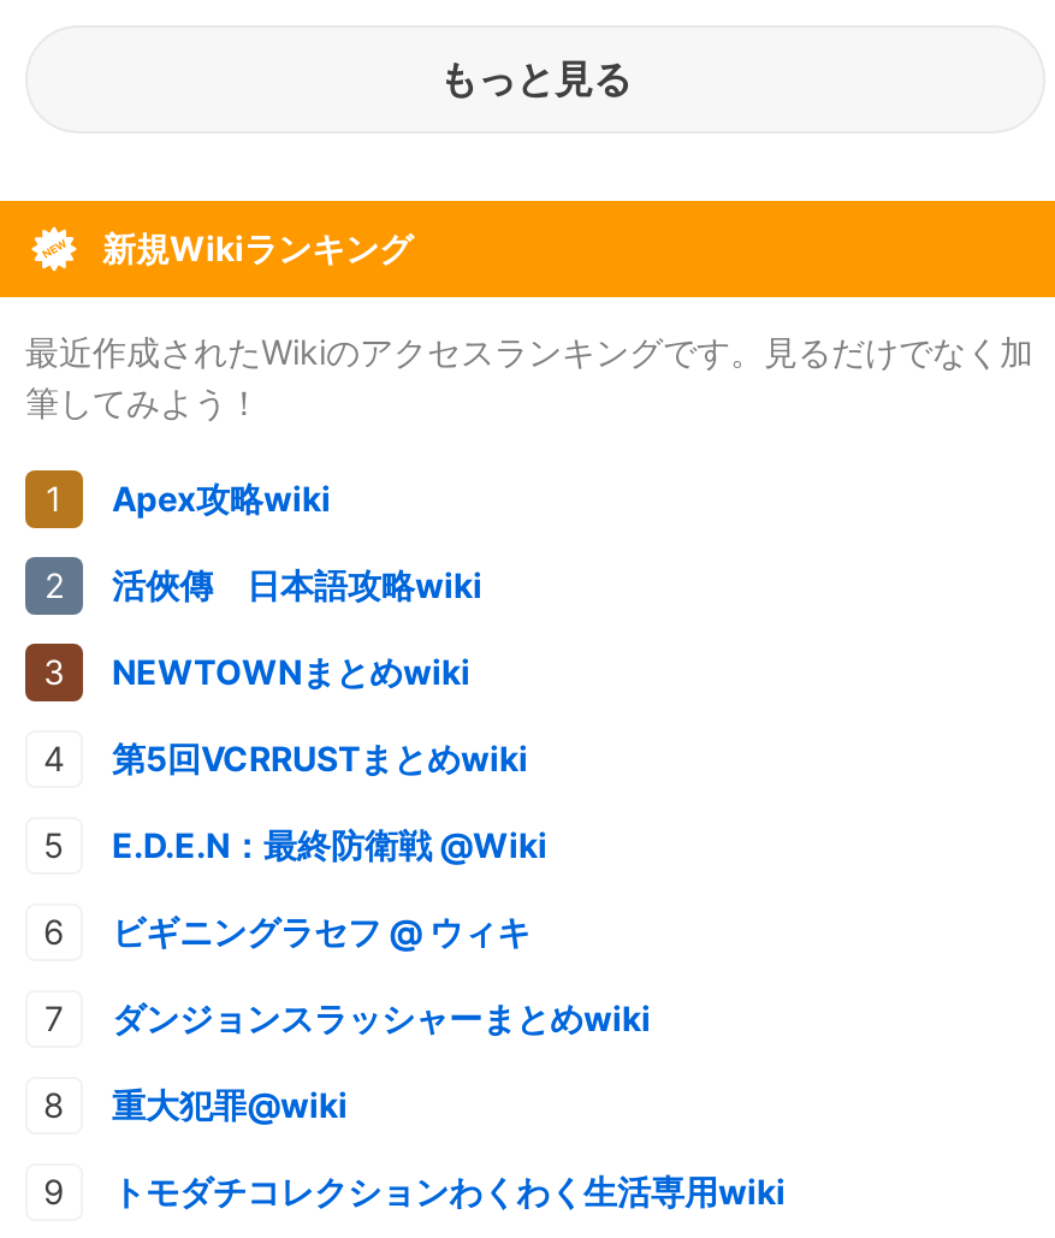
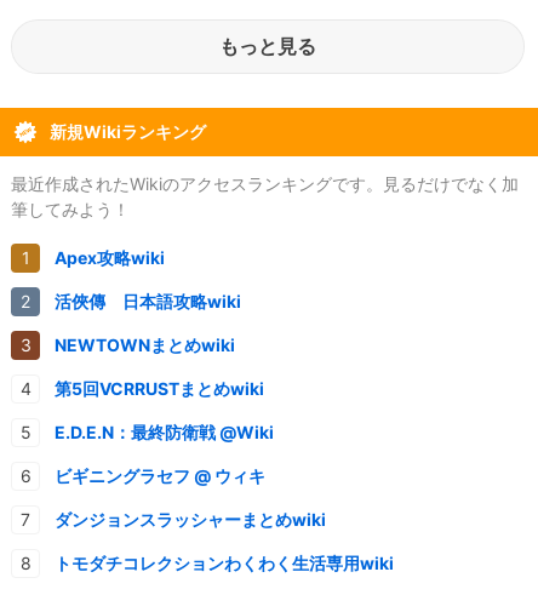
[112,1084,348,1125] 重大犯罪@wiki -> none

